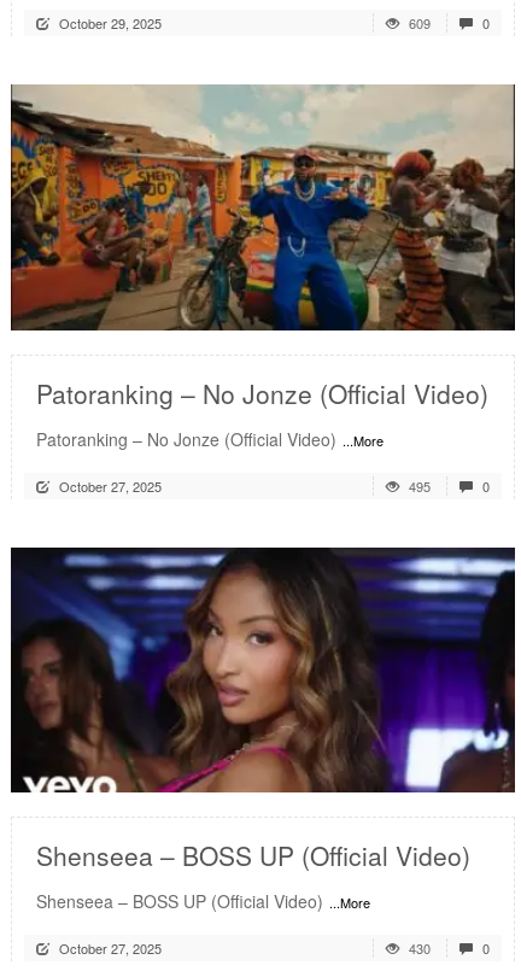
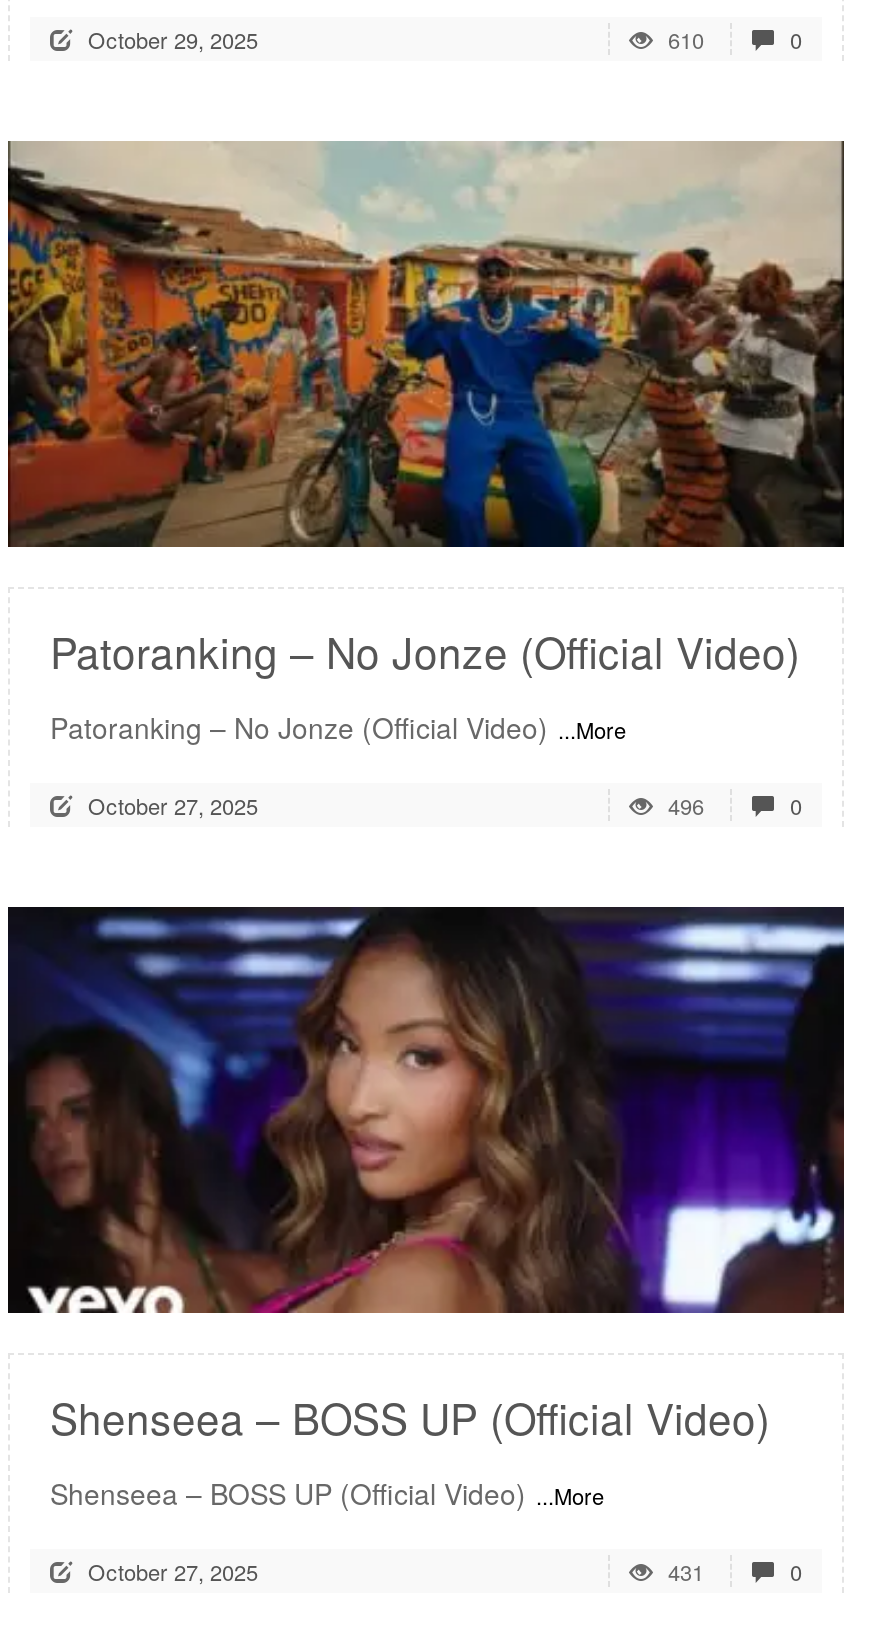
[405,14,434,33] 609 -> [662,23,710,55] 610
[405,476,434,495] 495 -> [662,789,710,821] 496
[405,939,434,958] 430 -> [662,1556,710,1588] 431

